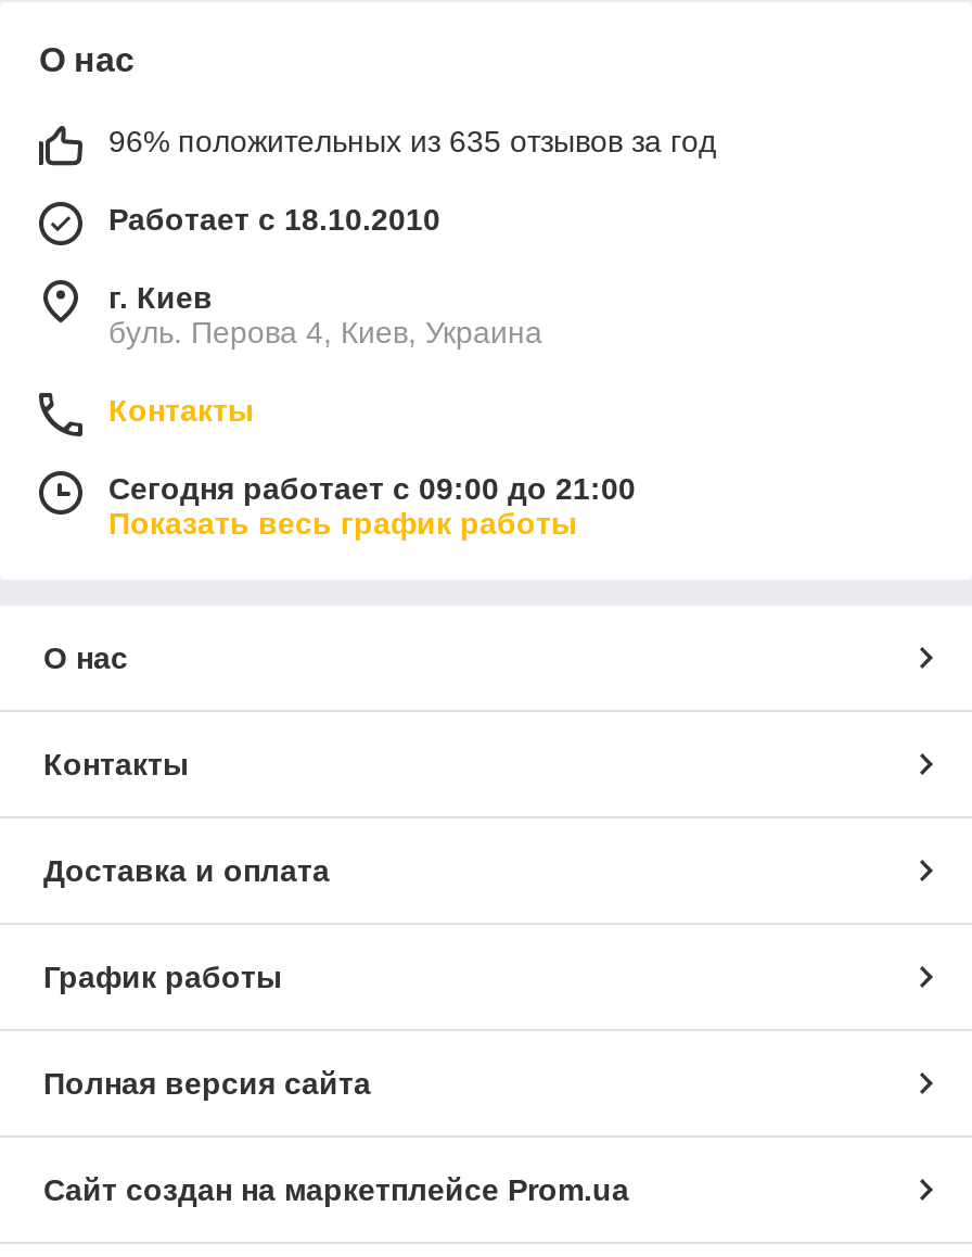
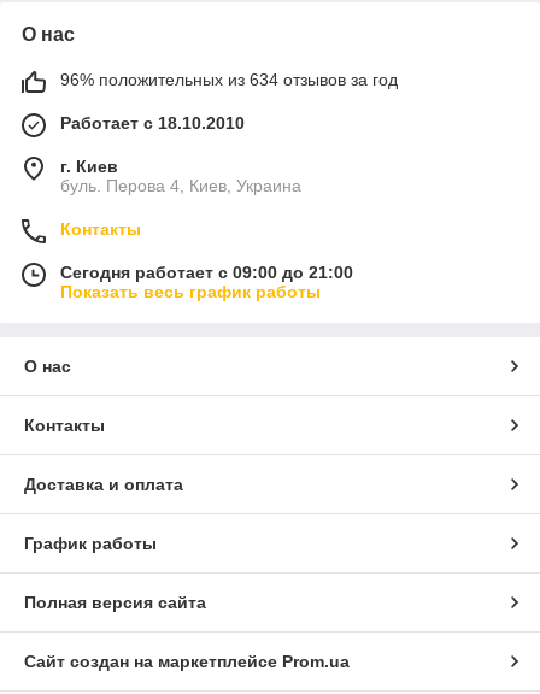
[108,123,716,158] 96% положительных из 635 отзывов за год -> [60,70,398,89] 96% положительных из 634 отзывов за год

